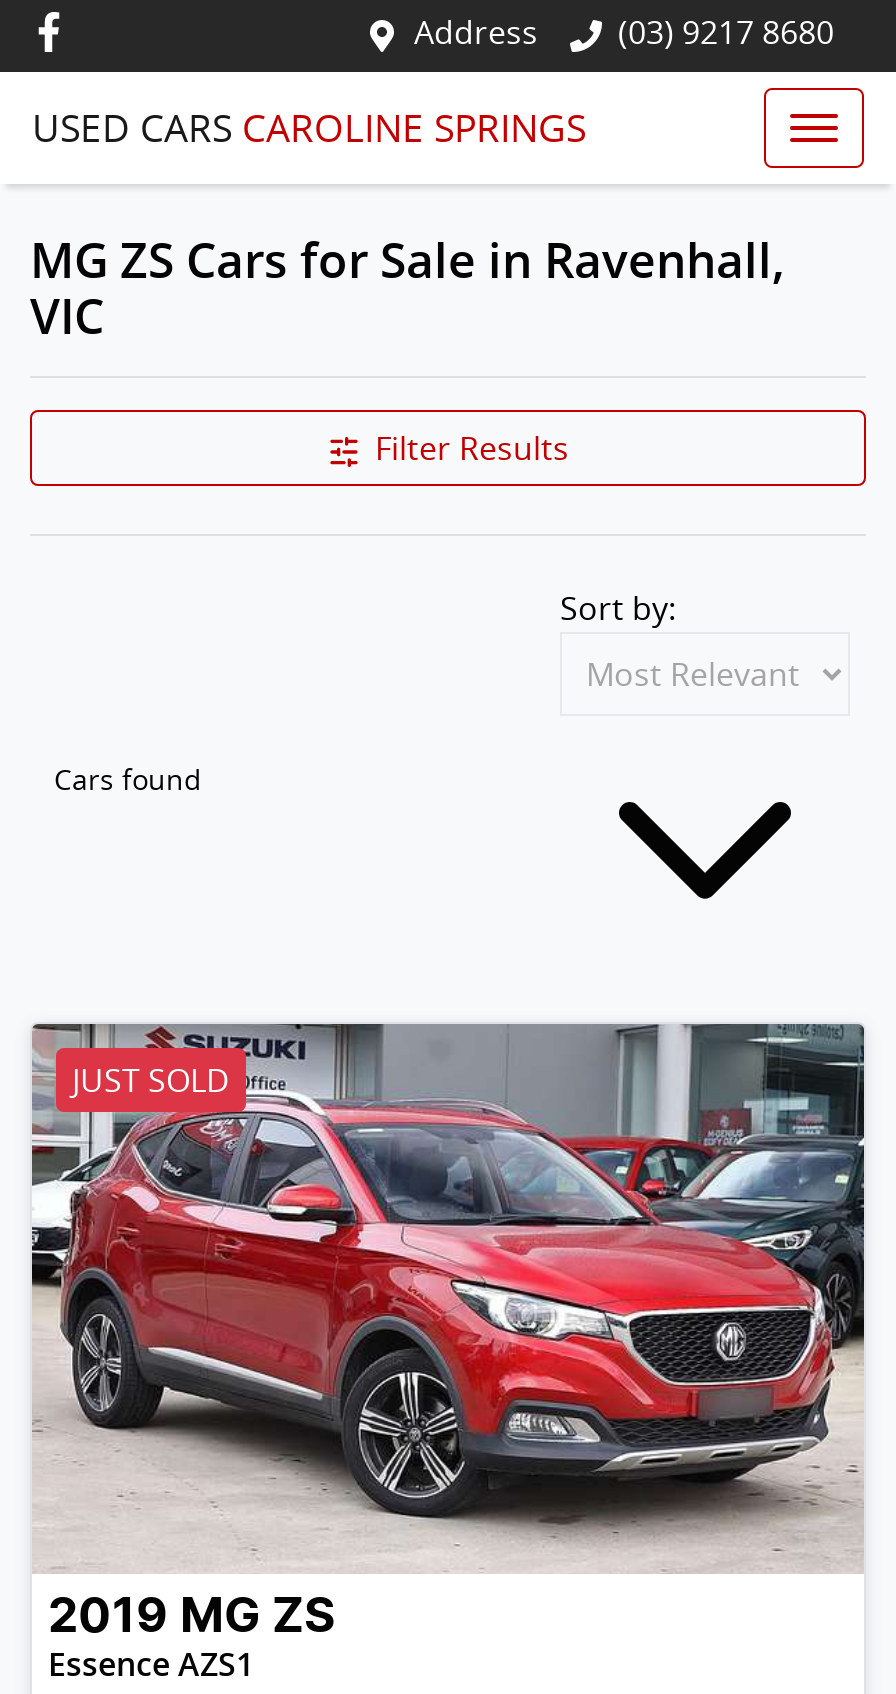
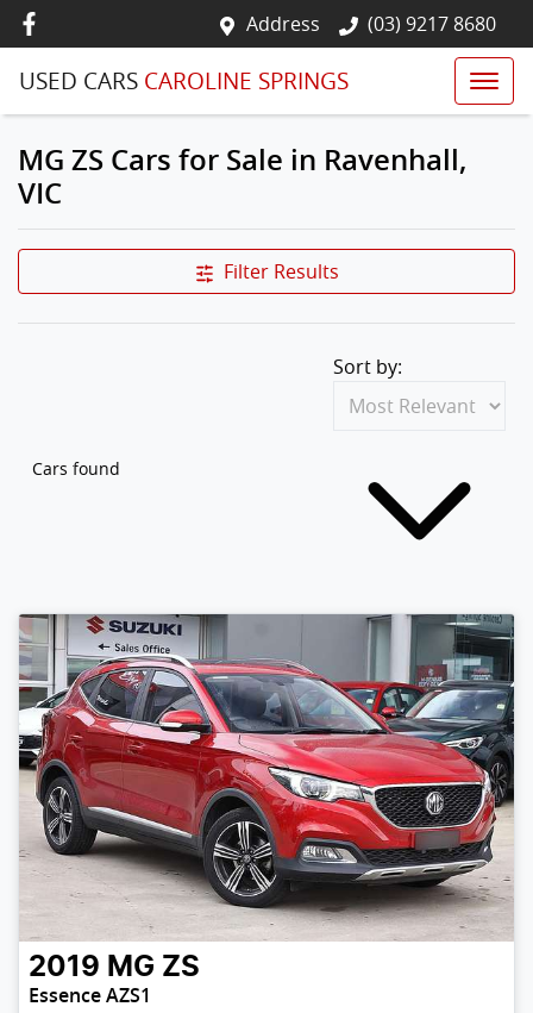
[72,1058,230,1102] JUST SOLD -> none

